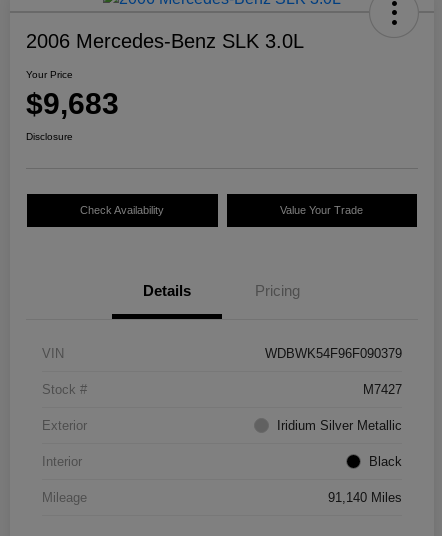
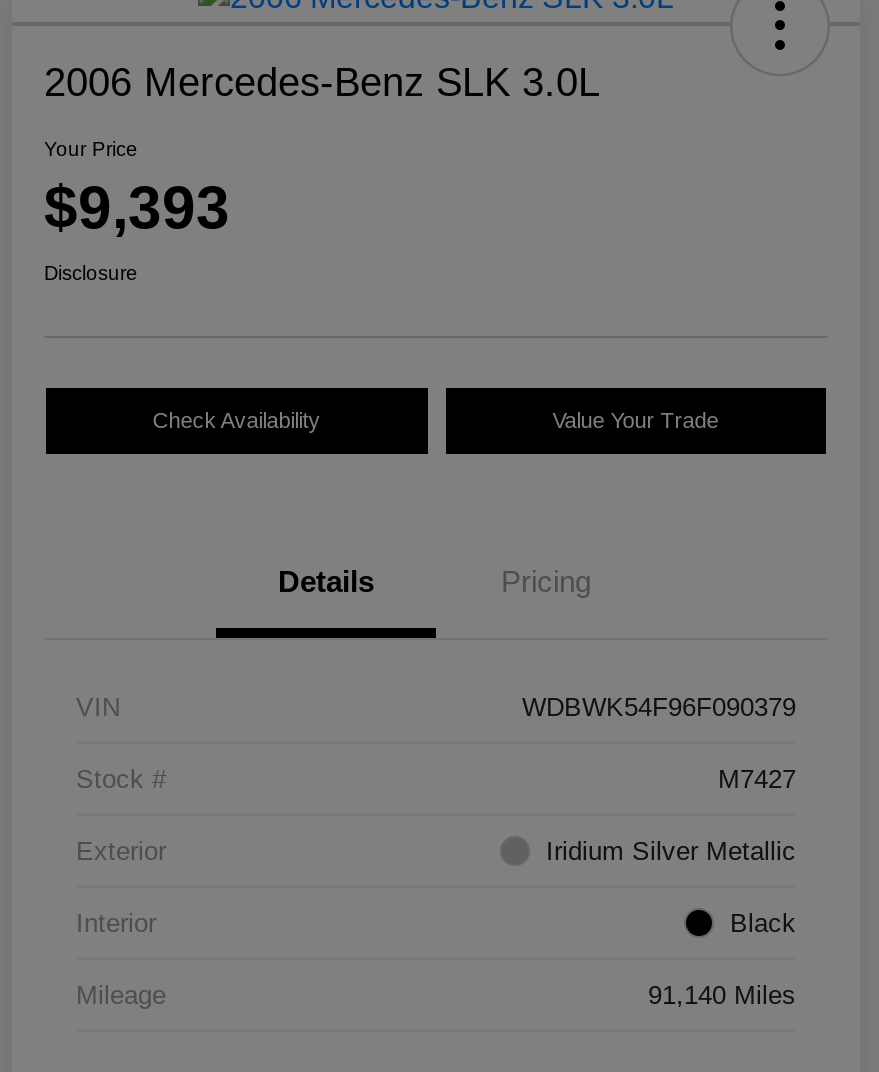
[26,87,119,120] $9,683 -> [44,174,230,240] $9,393

